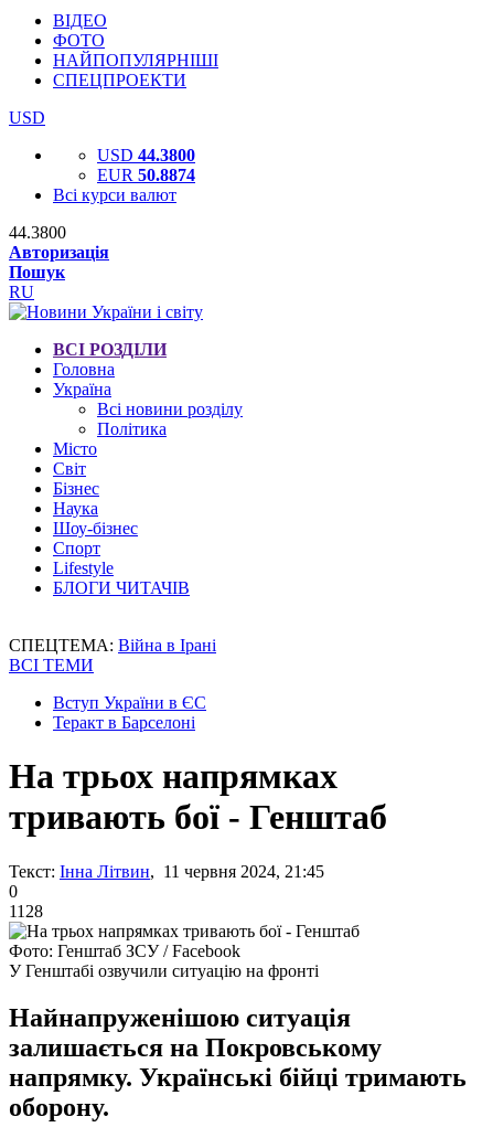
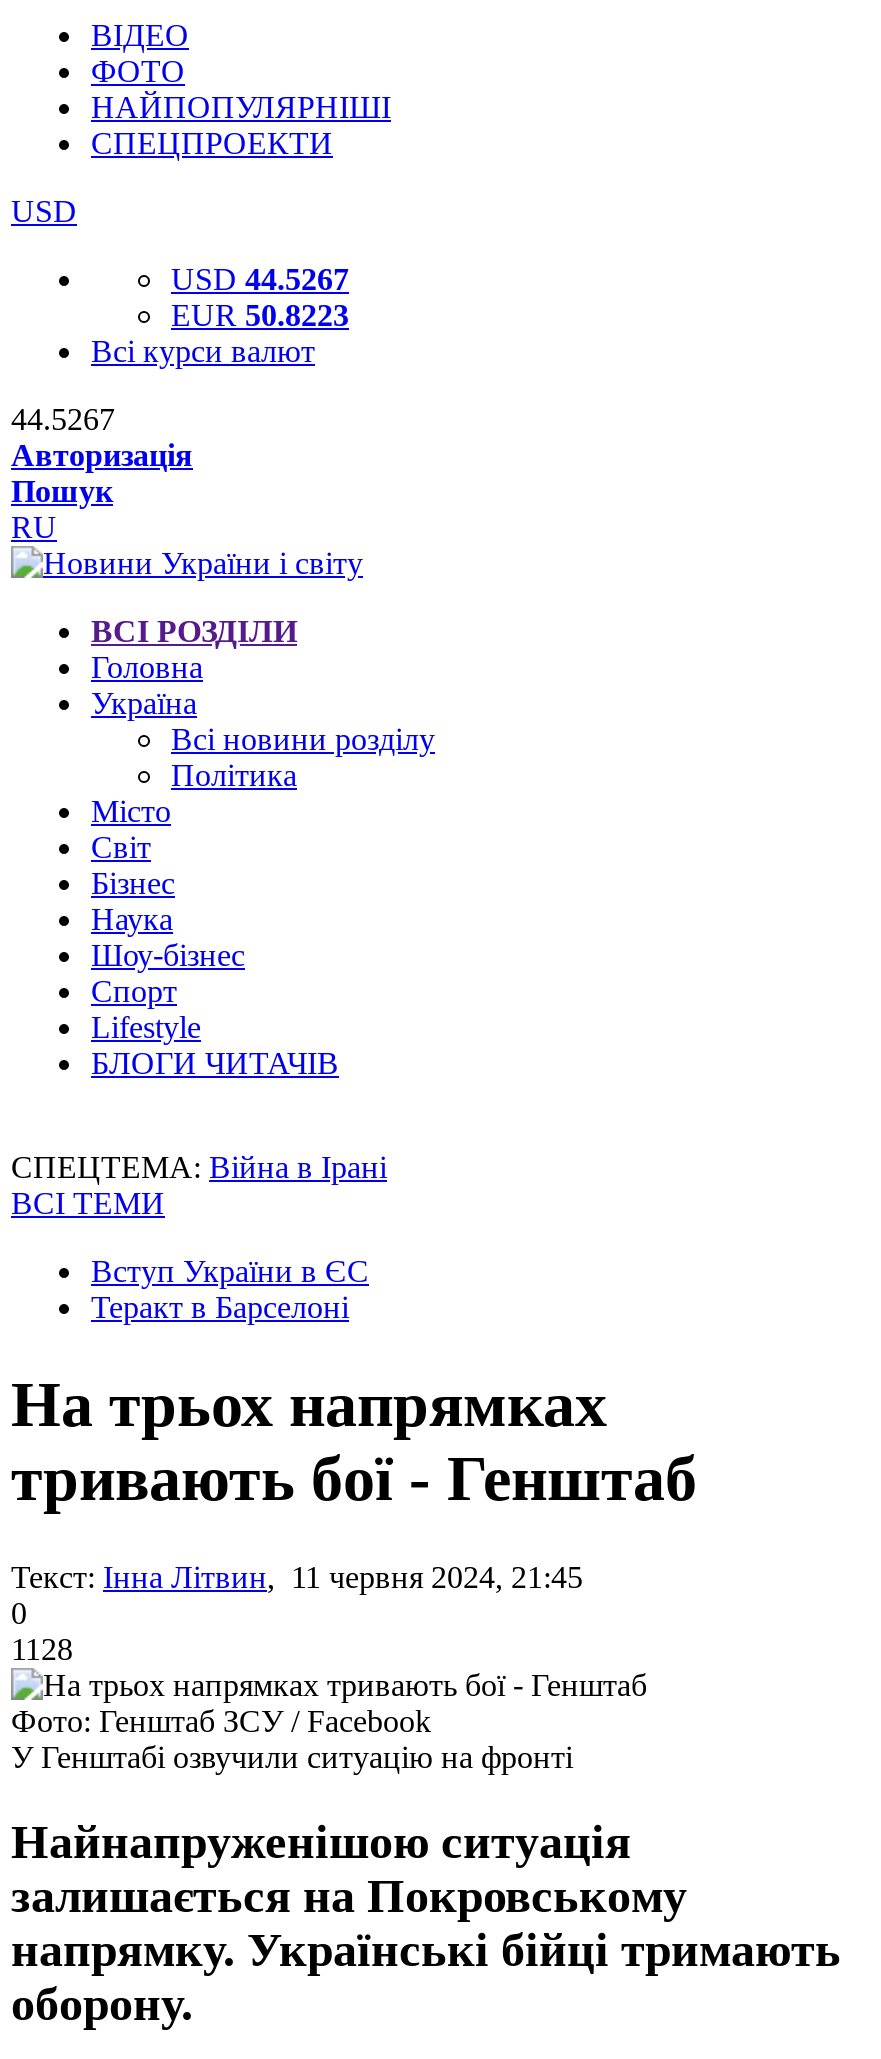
[97,146,195,164] USD 44.3800 -> [171,262,349,296] USD 44.5267
[97,166,195,184] EUR 50.8874 -> [171,298,349,332] EUR 50.8223
[9,223,66,242] 44.3800 -> [11,402,115,436] 44.5267

